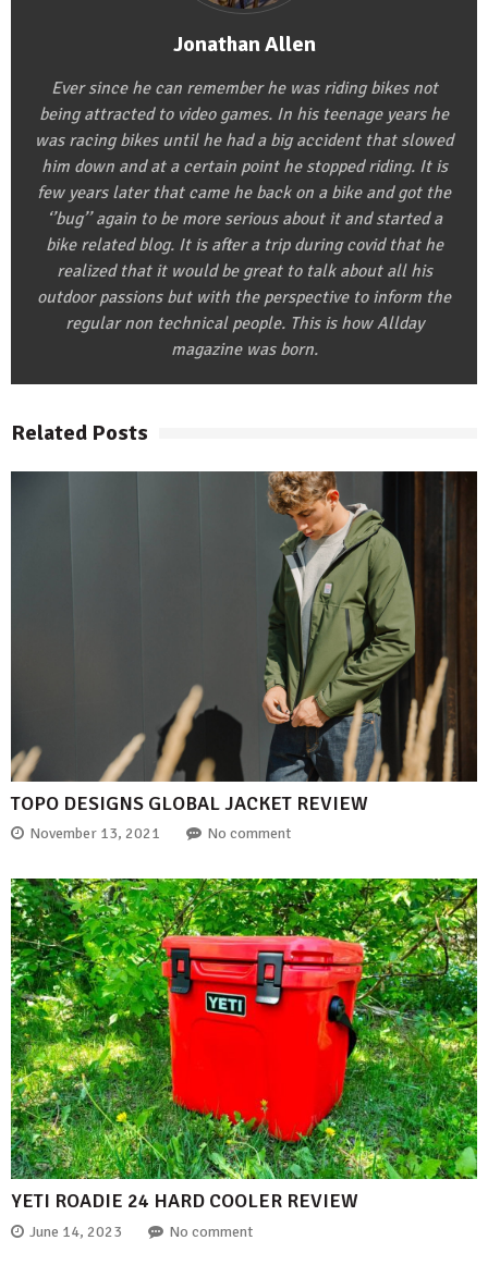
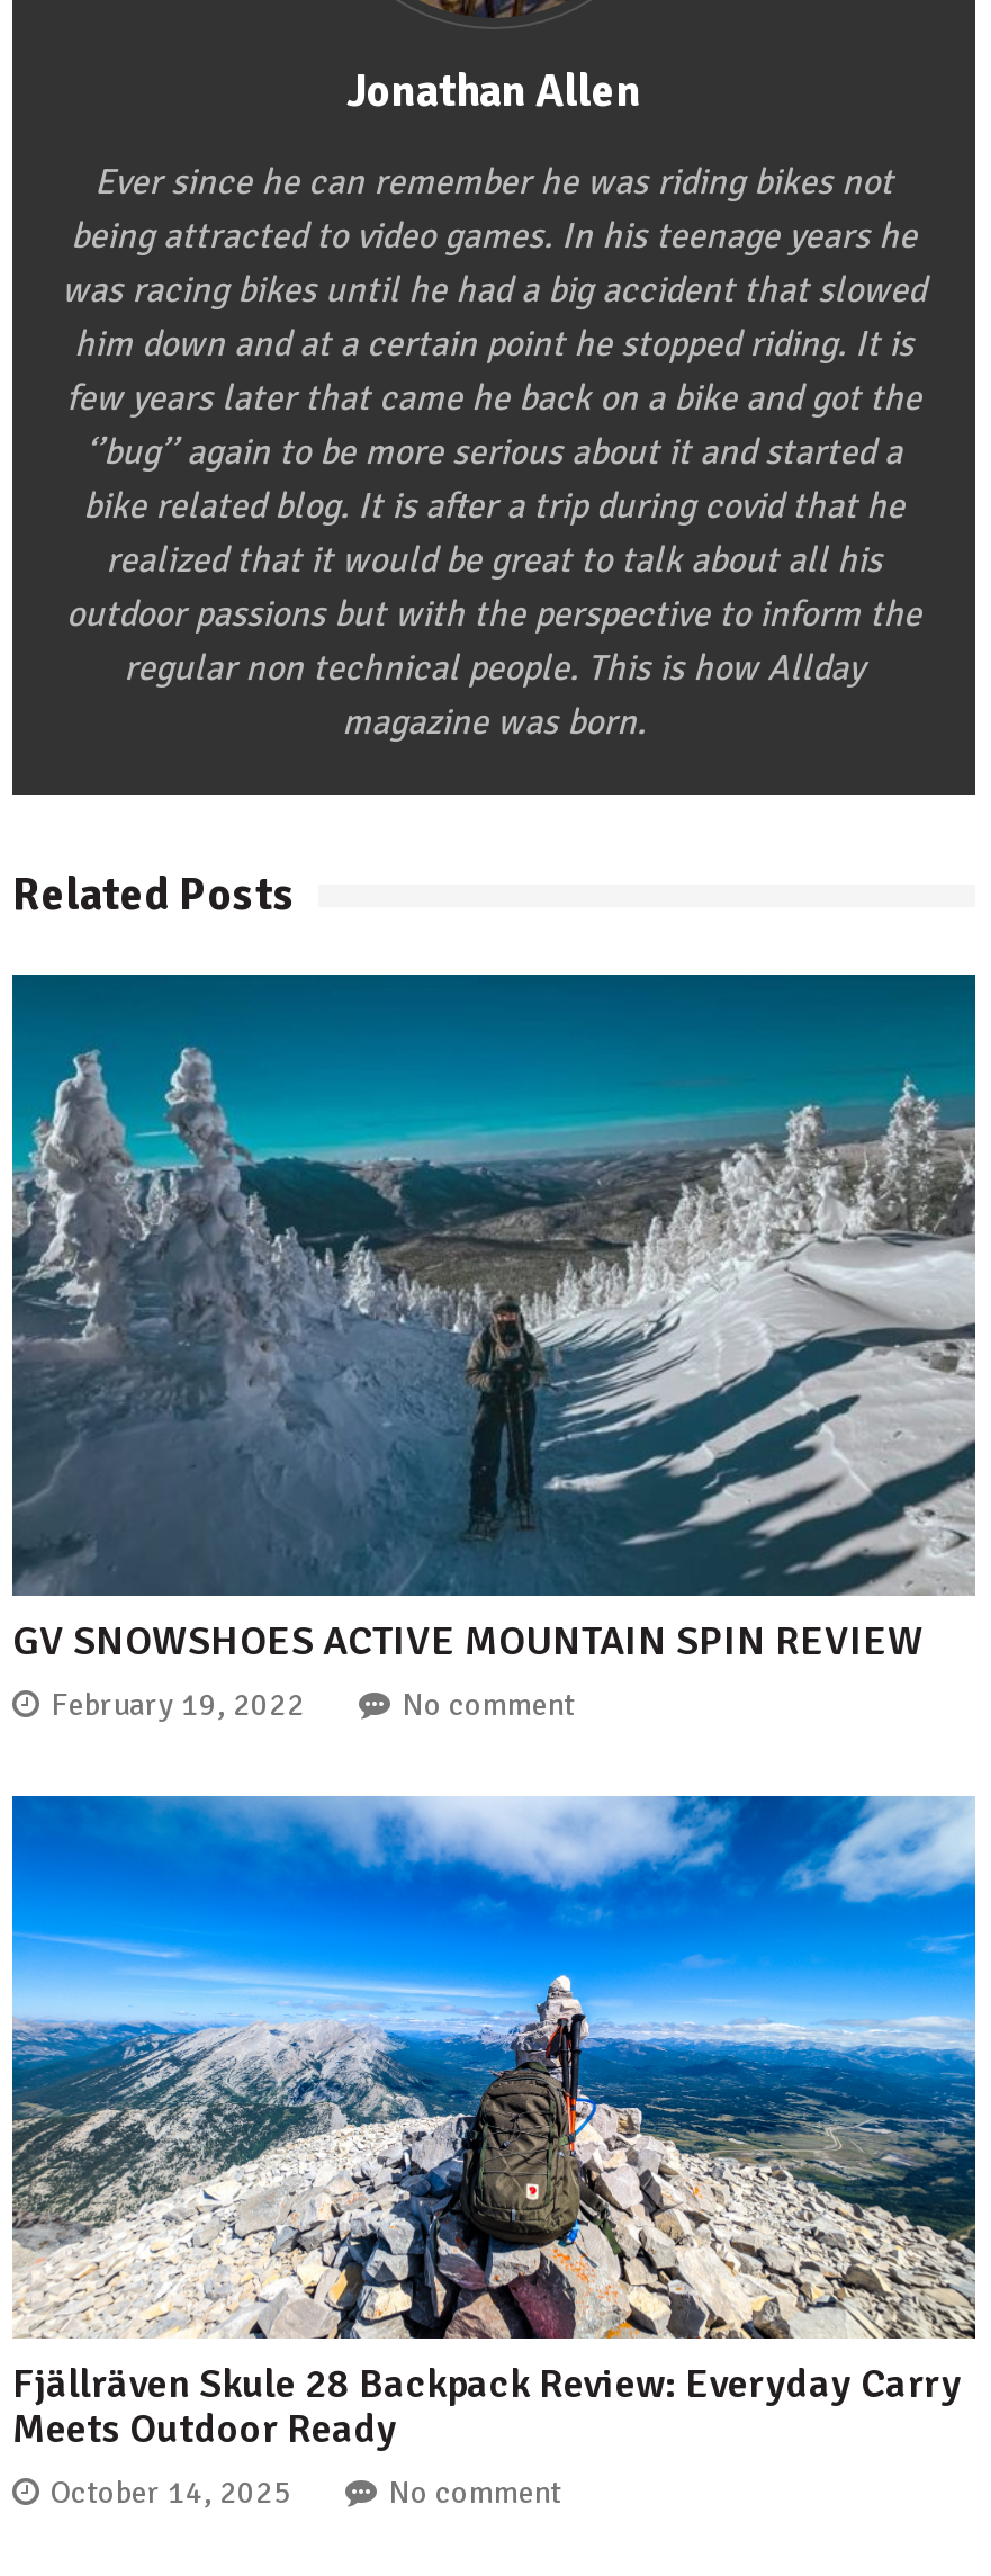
[10,470,478,843] [image] | TOPO DESIGNS GLOBAL JACKET REVIEW | November 13, 2021 -> [10,972,978,1724] [image] | GV SNOWSHOES ACTIVE MOUNTAIN SPIN REVIEW | February 19, 2022
[10,877,478,1142] [image] -> [10,1794,978,2343] [image]
[11,1189,358,1241] YETI ROADIE 24 HARD COOLER REVIEW | June 14, 2023 -> [12,2359,962,2511] Fjällräven Skule 28 Backpack Review: Everyday Carry | Meets Outdoor Ready | October 14, 2025

